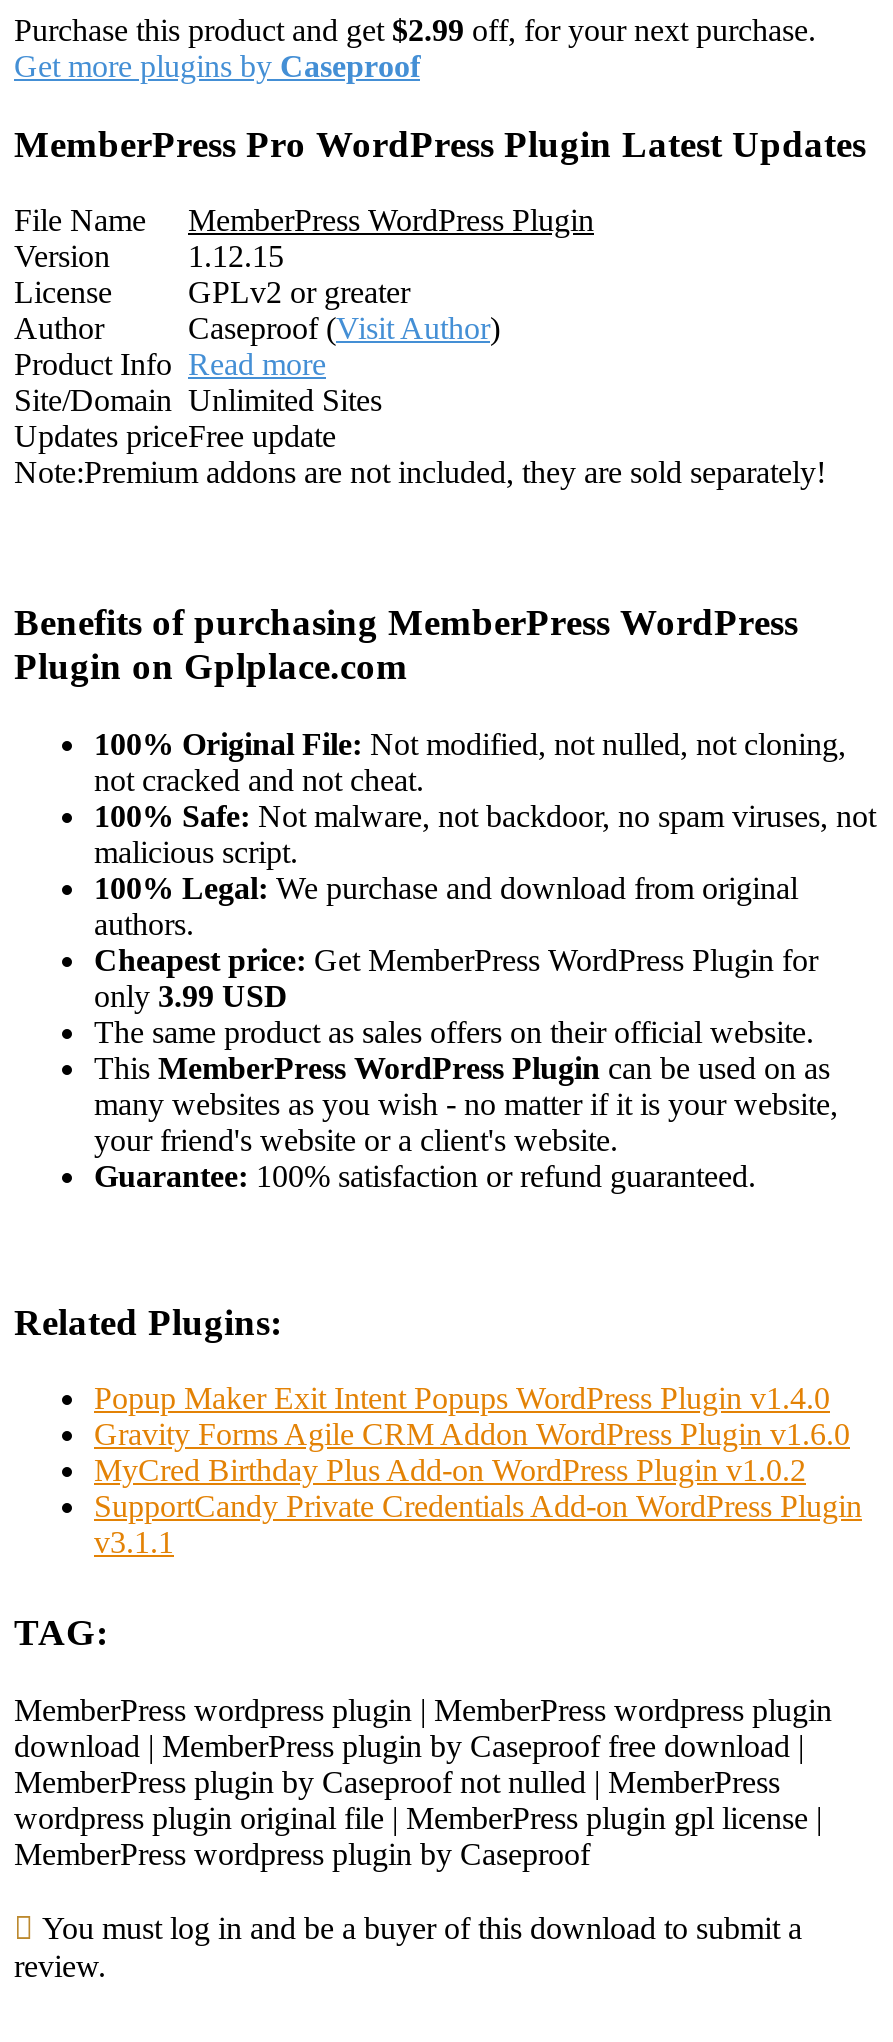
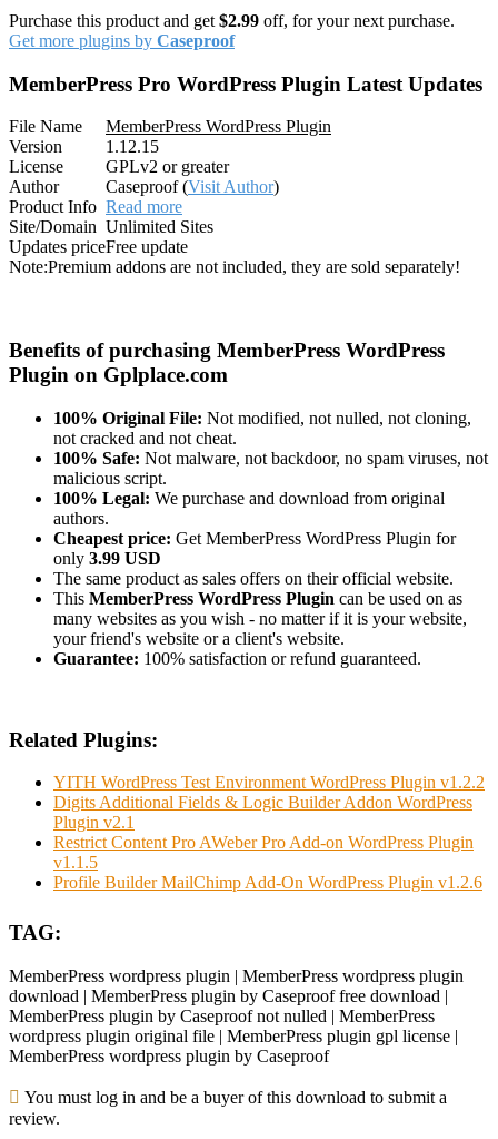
[94,1382,862,1560] Popup Maker Exit Intent Popups WordPress Plugin v1.4.0 | Gravity Forms Agile CRM Addon WordPress Plugin v1.6.0 | MyCred Birthday Plus Add-on WordPress Plugin v1.0.2 | SupportCandy Private Credentials Add-on WordPress Plugin | v3.1.1 -> [53,773,485,892] YITH WordPress Test Environment WordPress Plugin v1.2.2 | Digits Additional Fields & Logic Builder Addon WordPress | Plugin v2.1 | Restrict Content Pro AWeber Pro Add-on WordPress Plugin | v1.1.5 | Profile Builder MailChimp Add-On WordPress Plugin v1.2.6

